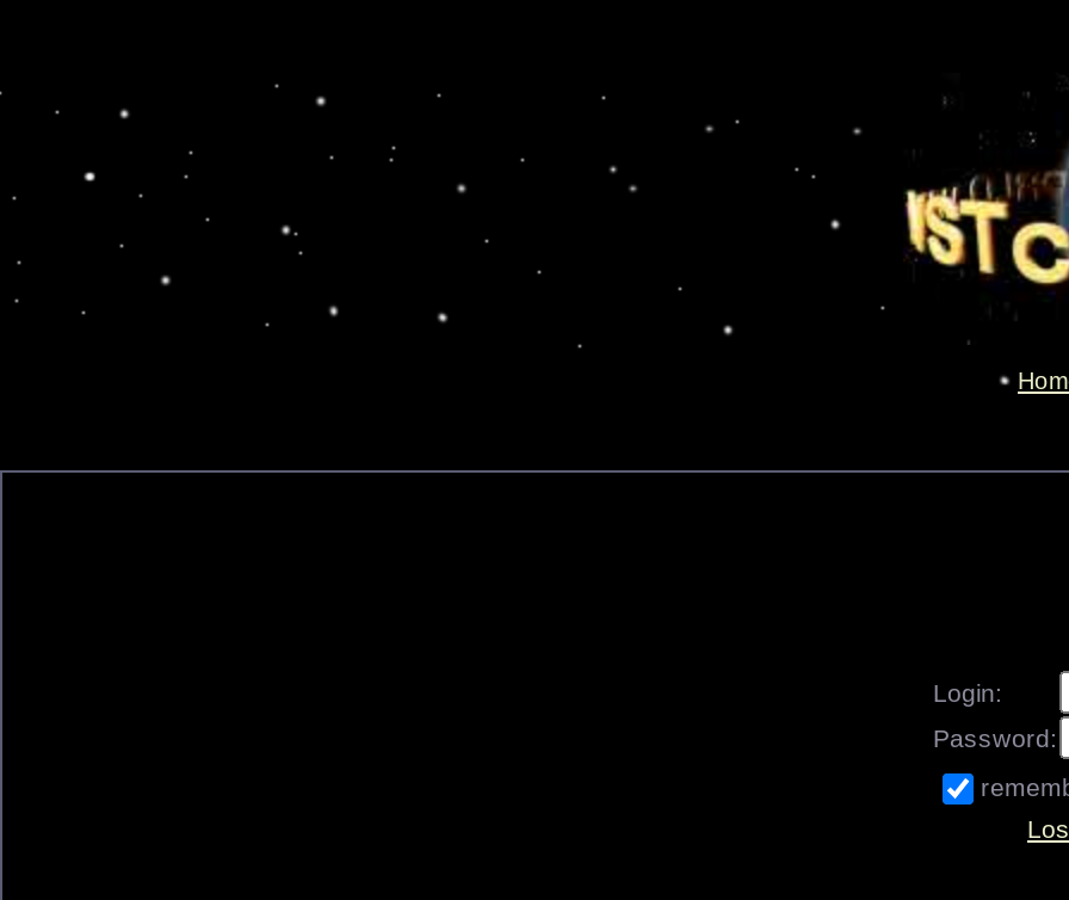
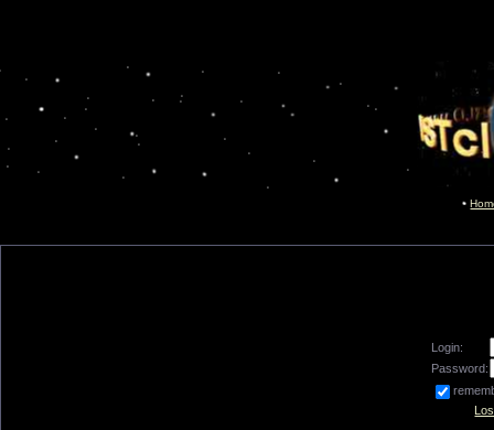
[904,172,1062,286] [image] -> [417,108,491,160] [image]

